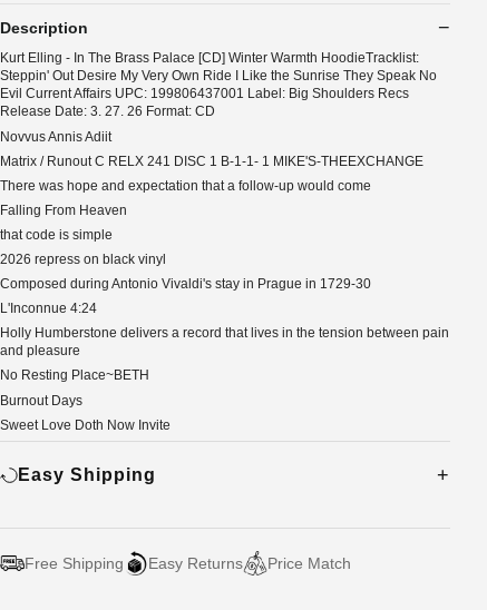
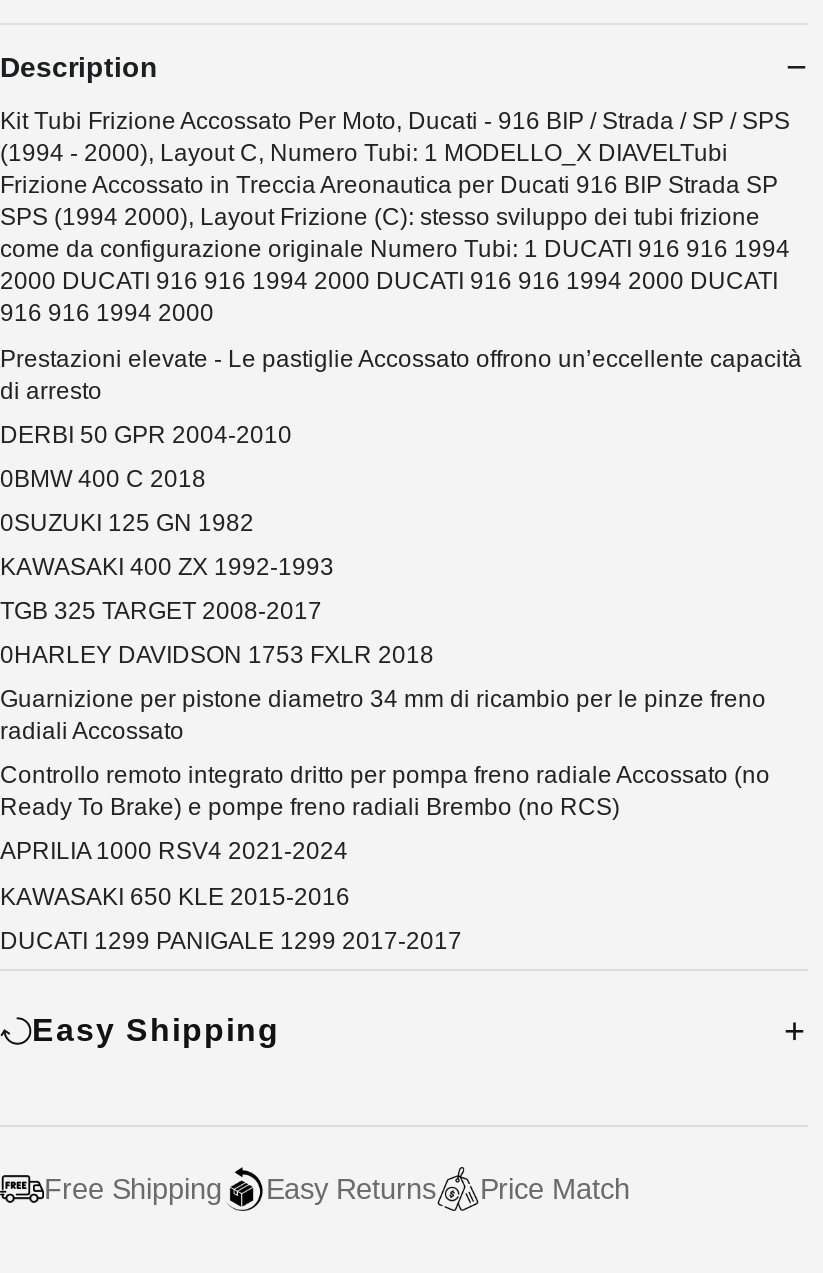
[0,51,437,120] Kurt Elling - In The Brass Palace [CD] Winter Warmth HoodieTracklist: | Steppin' Out Desire My Very Own Ride I Like the Sunrise They Speak No | Evil Current Affairs UPC: 199806437001 Label: Big Shoulders Recs | Release Date: 3. 27. 26 Format: CD -> [0,108,790,328] Kit Tubi Frizione Accossato Per Moto, Ducati - 916 BIP / Strada / SP / SPS | (1994 - 2000), Layout C, Numero Tubi: 1 MODELLO_X DIAVELTubi | Frizione Accossato in Treccia Areonautica per Ducati 916 BIP Strada SP | SPS (1994 2000), Layout Frizione (C): stesso sviluppo dei tubi frizione | come da configurazione originale Numero Tubi: 1 DUCATI 916 916 1994 | 2000 DUCATI 916 916 1994 2000 DUCATI 916 916 1994 2000 DUCATI | 916 916 1994 2000
[0,129,111,144] Novvus Annis Adiit -> [0,344,802,404] Prestazioni elevate - Le pastiglie Accossato offrono un’eccellente capacità | di arresto
[0,153,423,169] Matrix / Runout C RELX 241 DISC 1 B-1-1- 1 MIKE'S-THEEXCHANGE -> [0,420,292,448] DERBI 50 GPR 2004-2010
[0,178,371,193] There was hope and expectation that a follow-up would come -> [0,464,206,492] 0BMW 400 C 2018
[0,202,127,218] Falling From Heaven -> [0,509,254,537] 0SUZUKI 125 GN 1982
[0,227,113,243] that code is simple -> [0,553,334,581] KAWASAKI 400 ZX 1992-1993
[0,252,166,267] 2026 repress on black vinyl -> [0,597,322,625] TGB 325 TARGET 2008-2017
[0,276,371,292] Composed during Antonio Vivaldi's stay in Prague in 1729-30 -> [0,641,434,669] 0HARLEY DAVIDSON 1753 FXLR 2018
[0,301,97,316] L'Inconnue 4:24 -> [0,686,766,746] Guarnizione per pistone diametro 34 mm di ricambio per le pinze freno | radiali Accossato
[0,325,449,359] Holly Humberstone delivers a record that lives in the tension between pain | and pleasure -> [0,762,770,822] Controllo remoto integrato dritto per pompa freno radiale Accossato (no | Ready To Brake) e pompe freno radiali Brembo (no RCS)
[0,368,149,383] No Resting Place~BETH -> [0,838,348,866] APRILIA 1000 RSV4 2021-2024
[0,392,82,408] Burnout Days -> [0,882,350,910] KAWASAKI 650 KLE 2015-2016
[0,417,171,433] Sweet Love Doth Now Invite -> [0,926,462,954] DUCATI 1299 PANIGALE 1299 2017-2017

